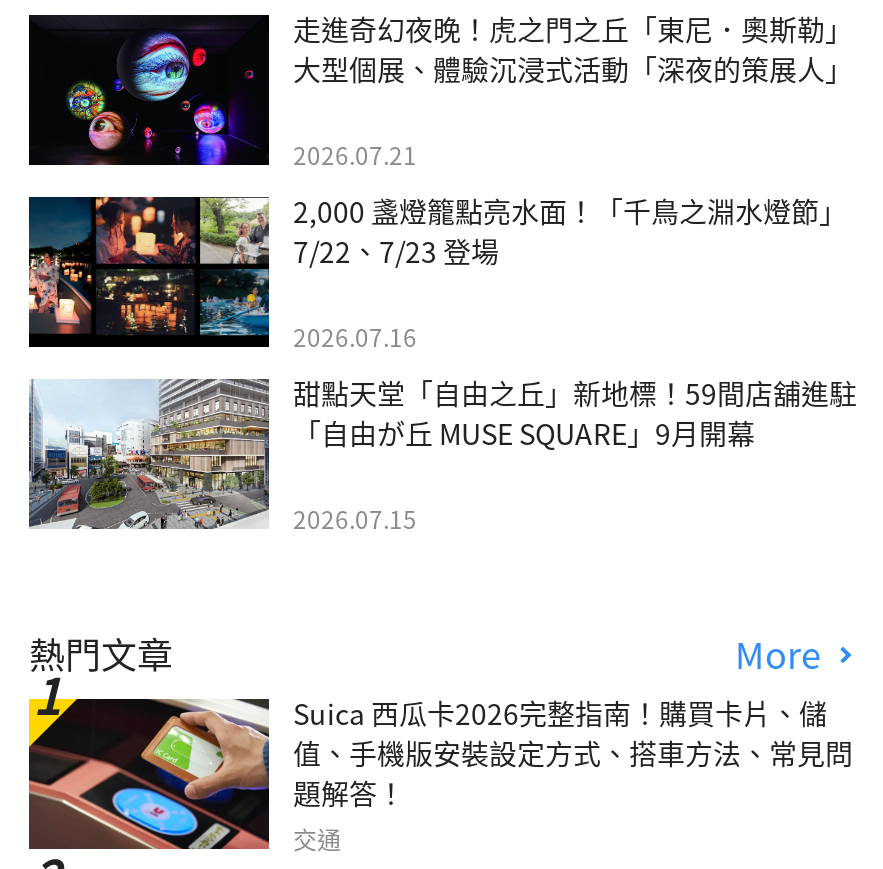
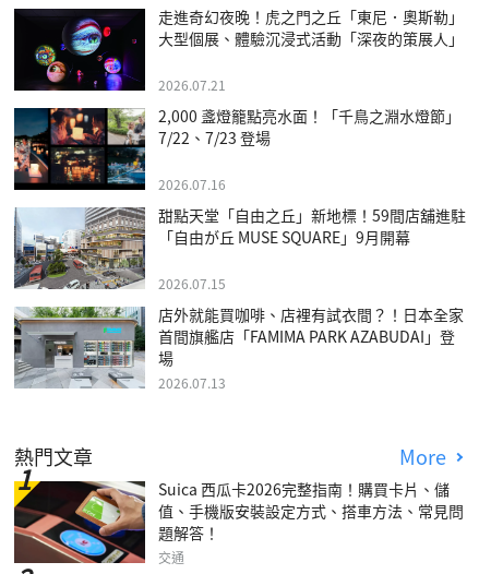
none -> [13,304,464,392] [image] | 店外就能買咖啡、店裡有試衣間？！日本全家 | 首間旗艦店「FAMIMA PARK AZABUDAI」登 | 場 | 2026.07.13

